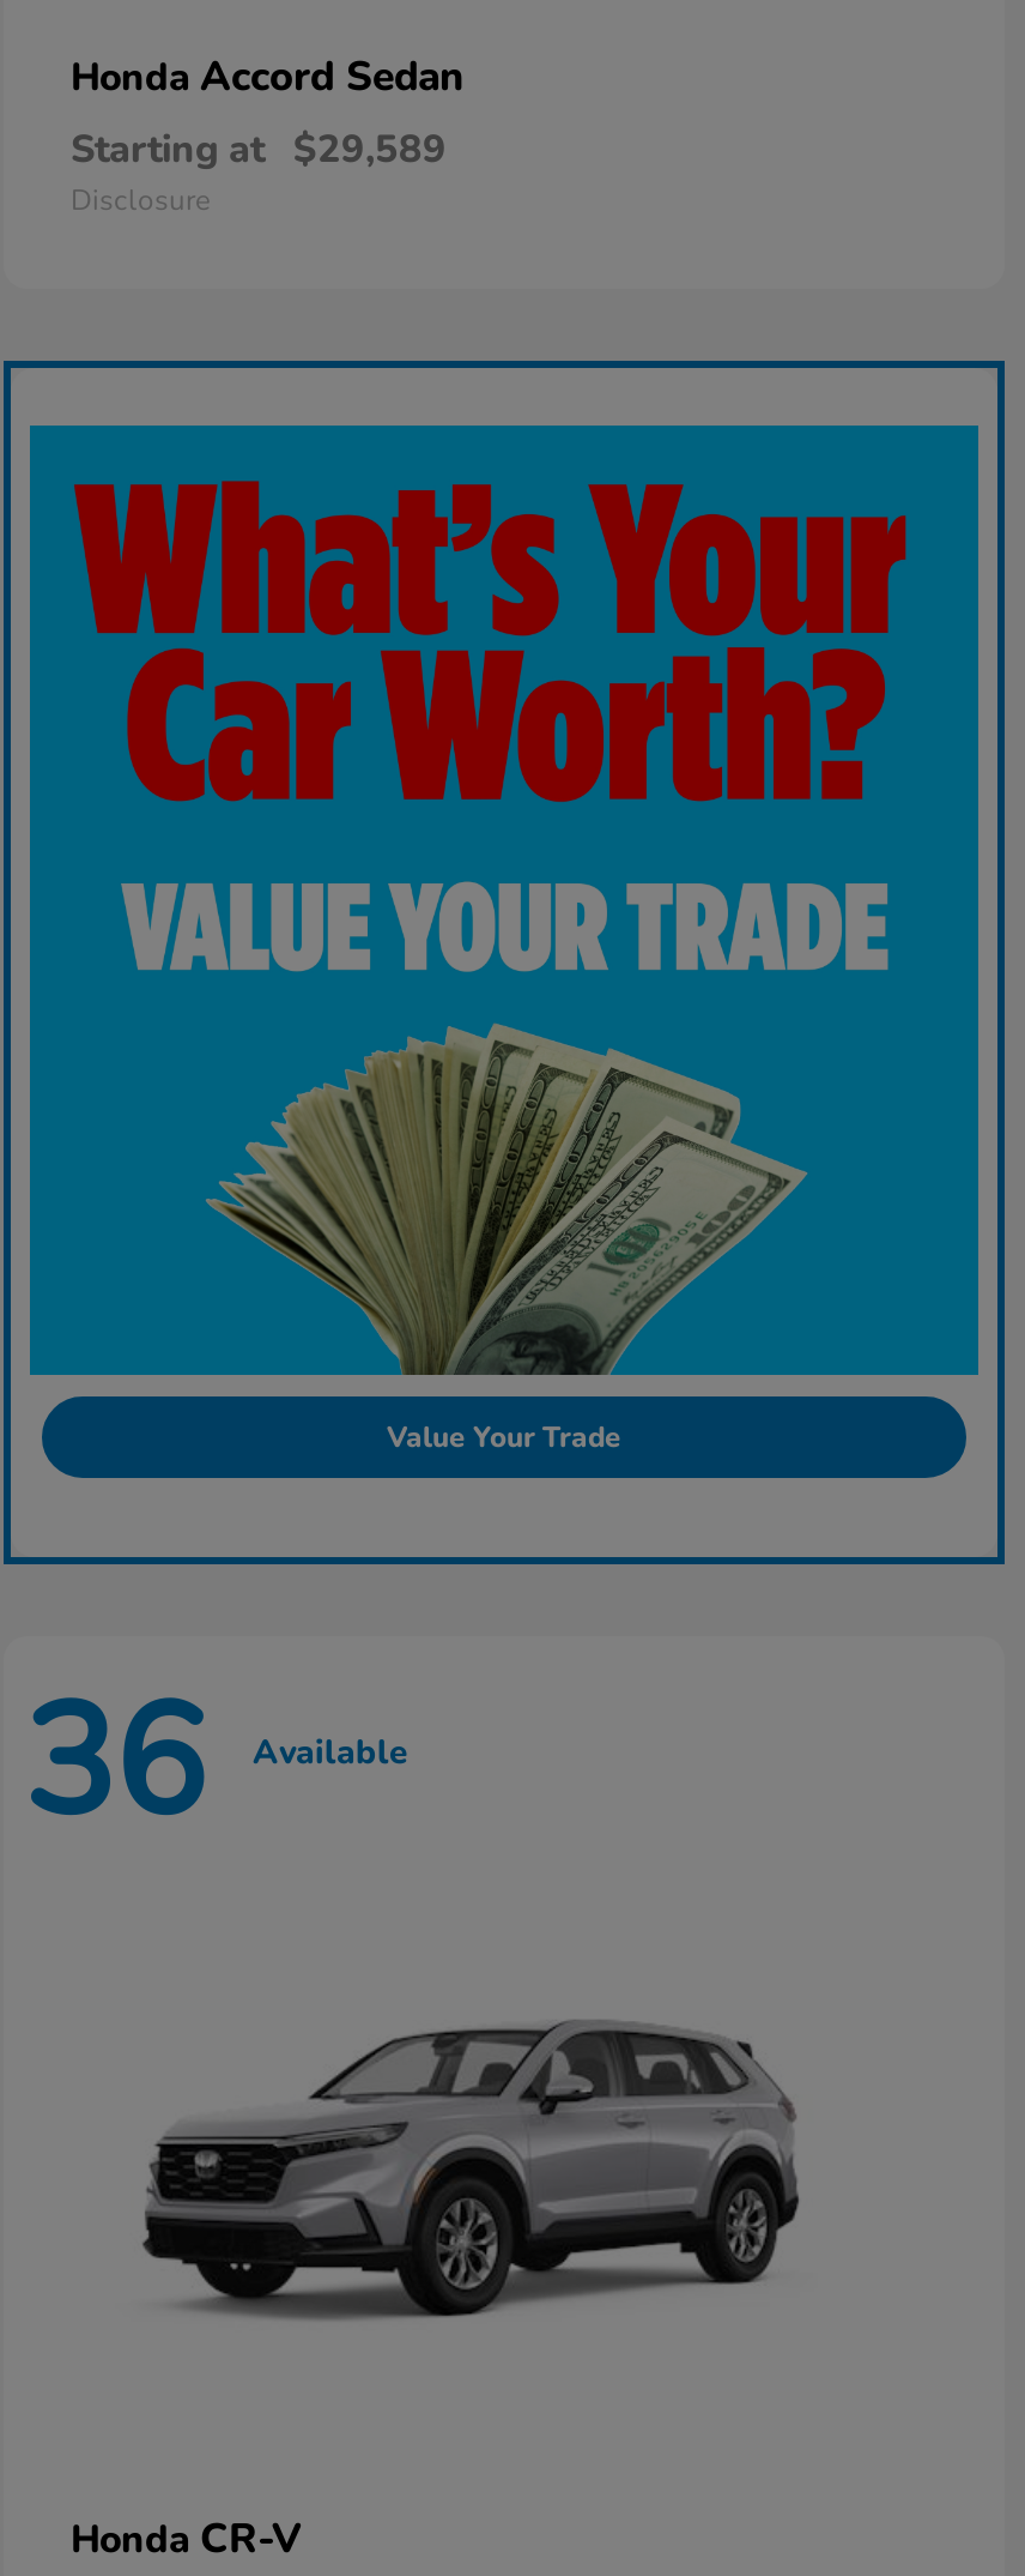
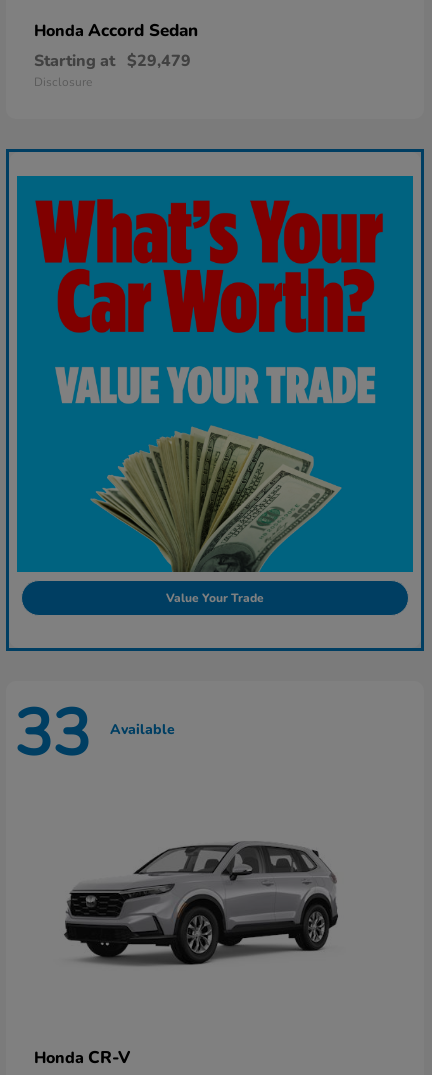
[71,124,447,177] Starting at $29,589 -> [34,50,191,72] Starting at $29,479
[23,1658,408,1869] 36 Available -> [14,690,175,778] 33 Available

